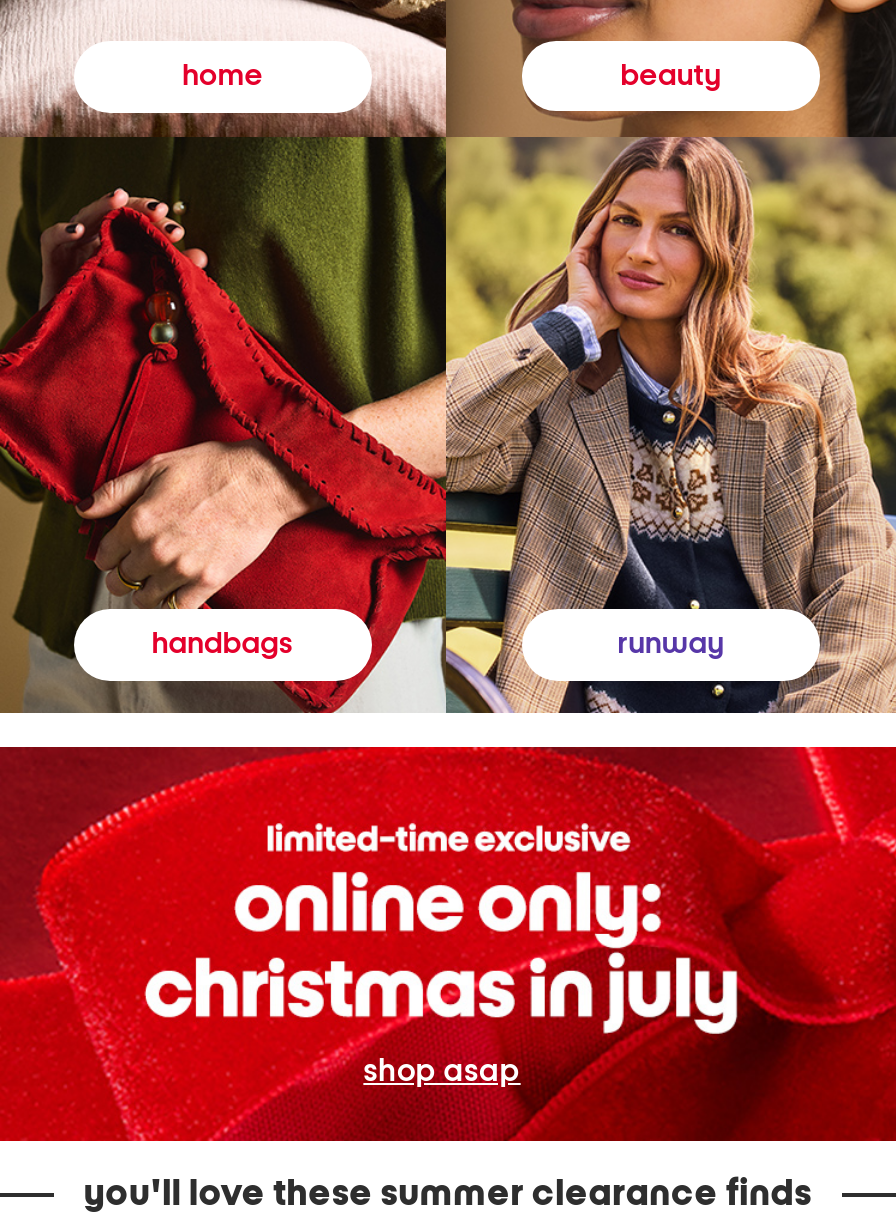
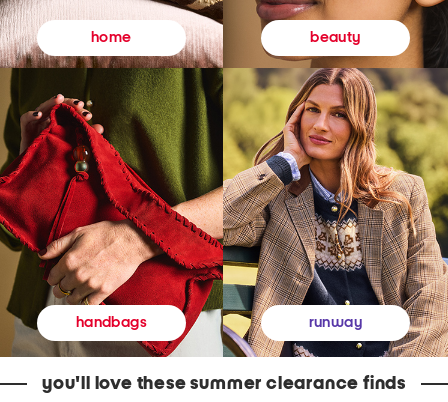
[6,746,890,1144] [image] | shop asap -> none

